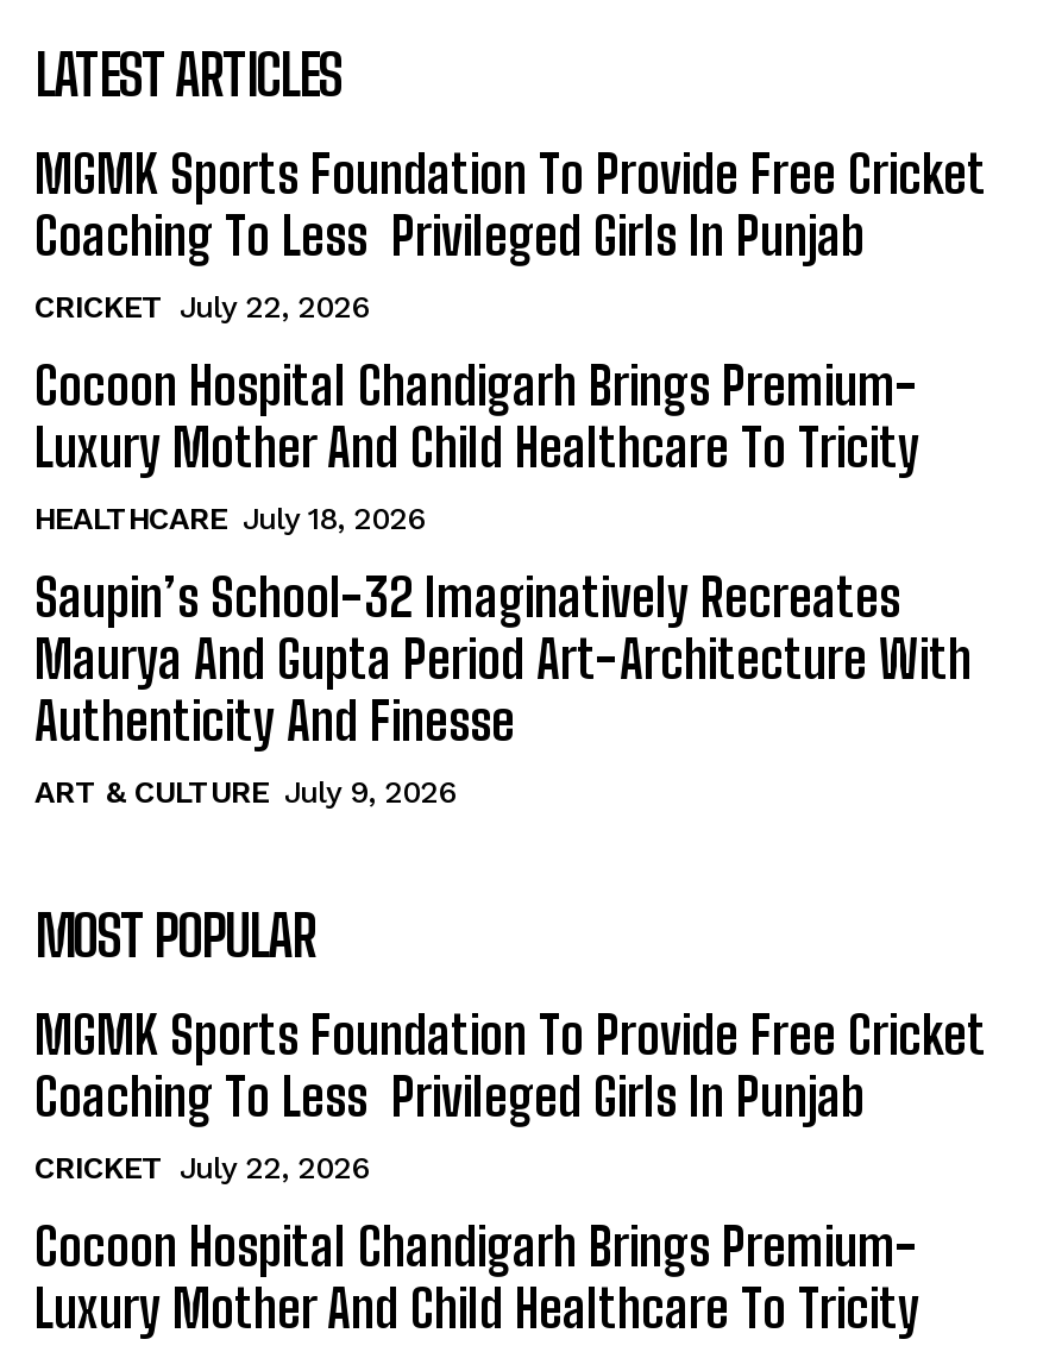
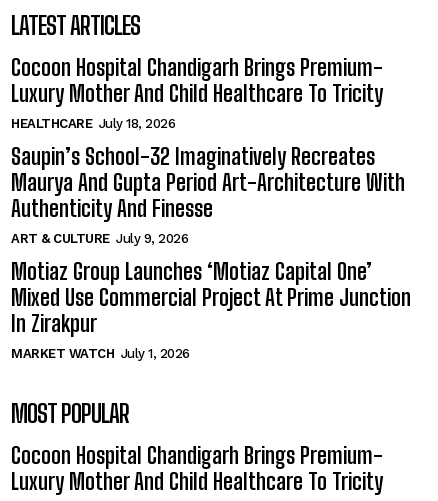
[34,143,986,326] MGMK Sports Foundation To Provide Free Cricket | Coaching To Less Privileged Girls In Punjab | CRICKET July 22, 2026 -> none
moved [34,354,972,811] -> [11,54,405,246]: Cocoon Hospital Chandigarh Brings Premium- | Luxury Mother And Child Healthcare To Tricity | HEALTHCARE July 18, 2026 | Saupin’s School-32 Imaginatively Recreates | Maurya And Gupta Period Art-Architecture With | Authenticity And Finesse | ART & CULTURE July 9, 2026
none -> [11,258,411,361] Motiaz Group Launches ‘Motiaz Capital One’ | Mixed Use Commercial Project At Prime Junction | In Zirakpur | MARKET WATCH July 1, 2026
moved [34,901,315,970] -> [11,399,129,428]: MOST POPULAR
[34,1004,986,1187] MGMK Sports Foundation To Provide Free Cricket | Coaching To Less Privileged Girls In Punjab | CRICKET July 22, 2026 -> none

